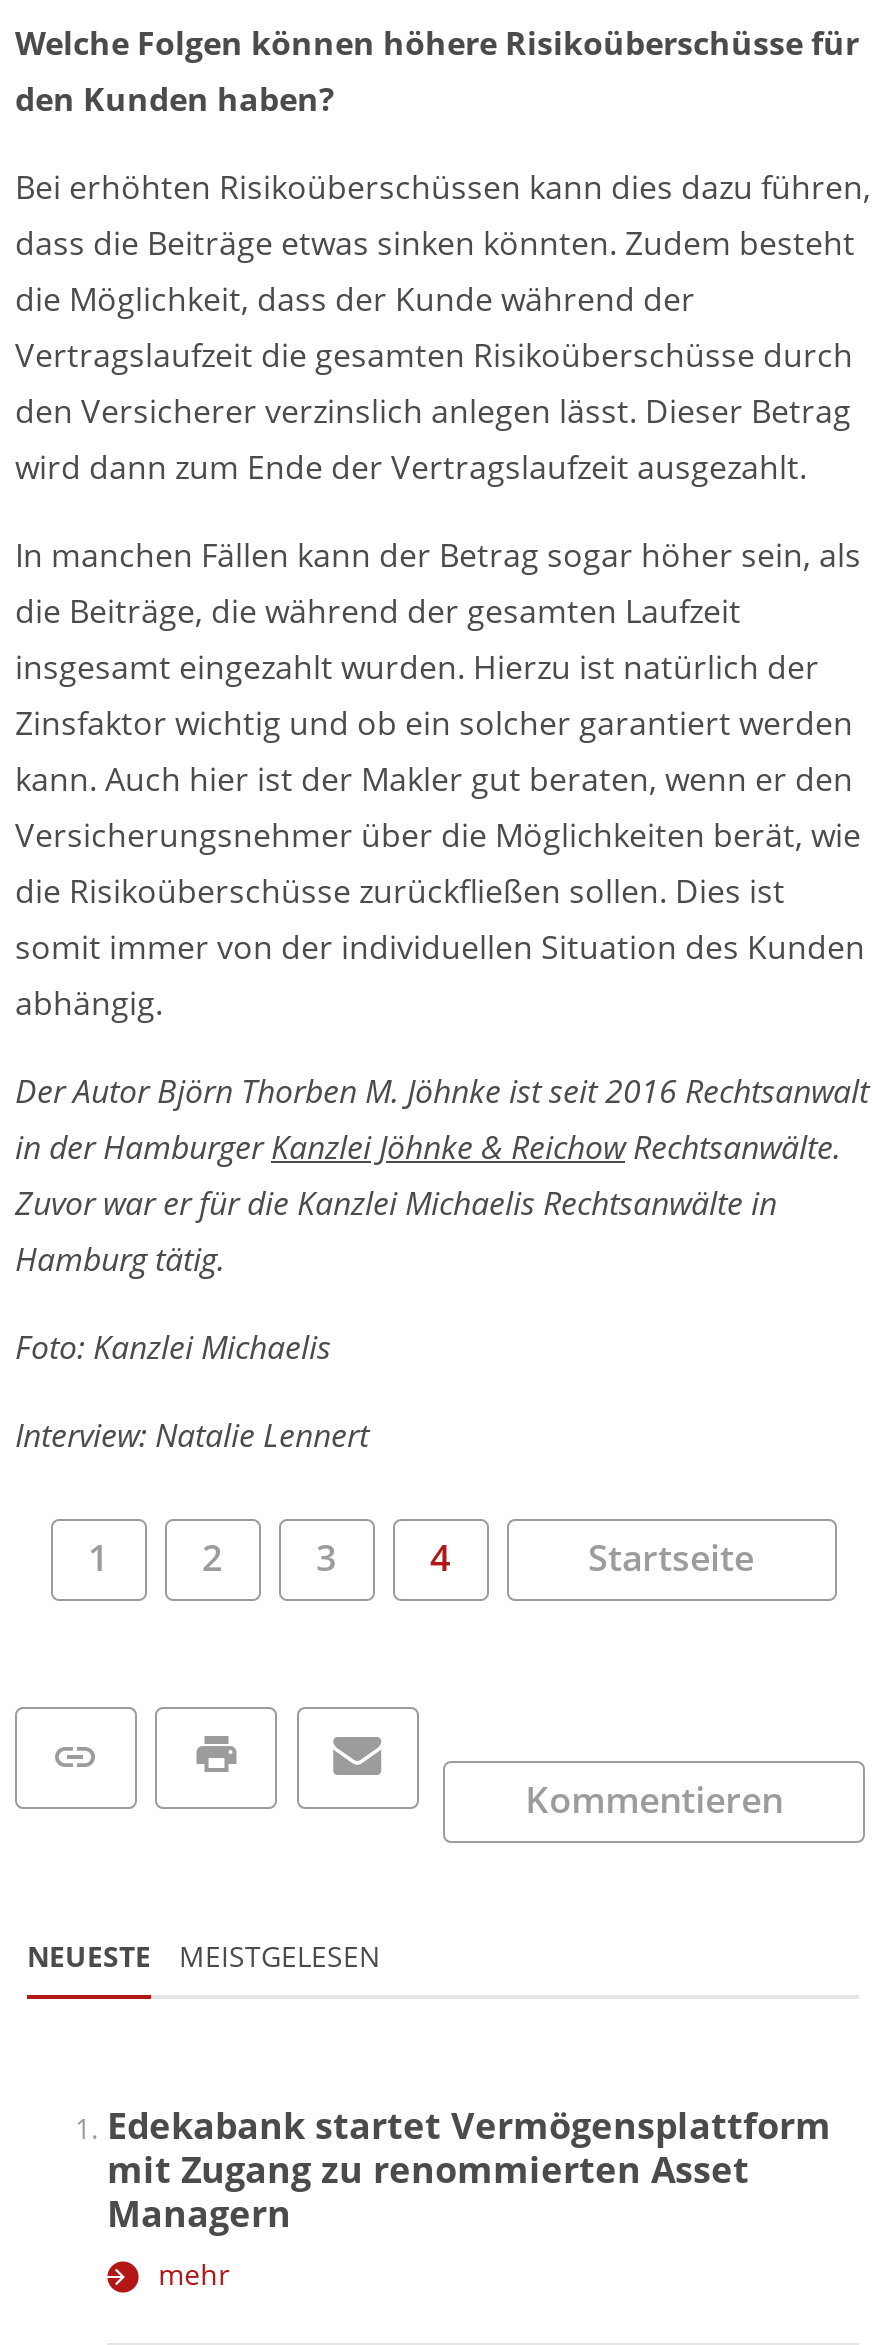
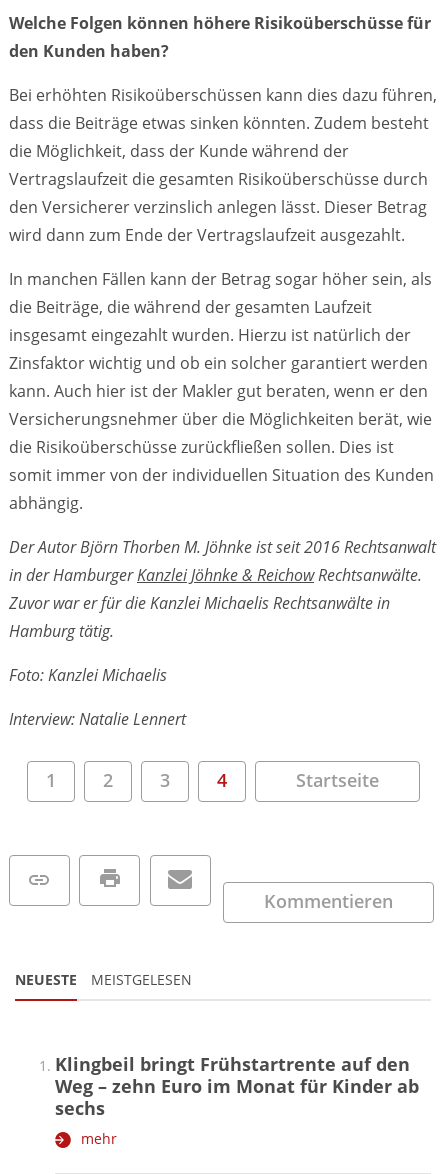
[107,2101,831,2237] Edekabank startet Vermögensplattform | mit Zugang zu renommierten Asset | Managern -> [55,1052,419,1120] Klingbeil bringt Frühstartrente auf den | Weg – zehn Euro im Monat für Kinder ab | sechs

